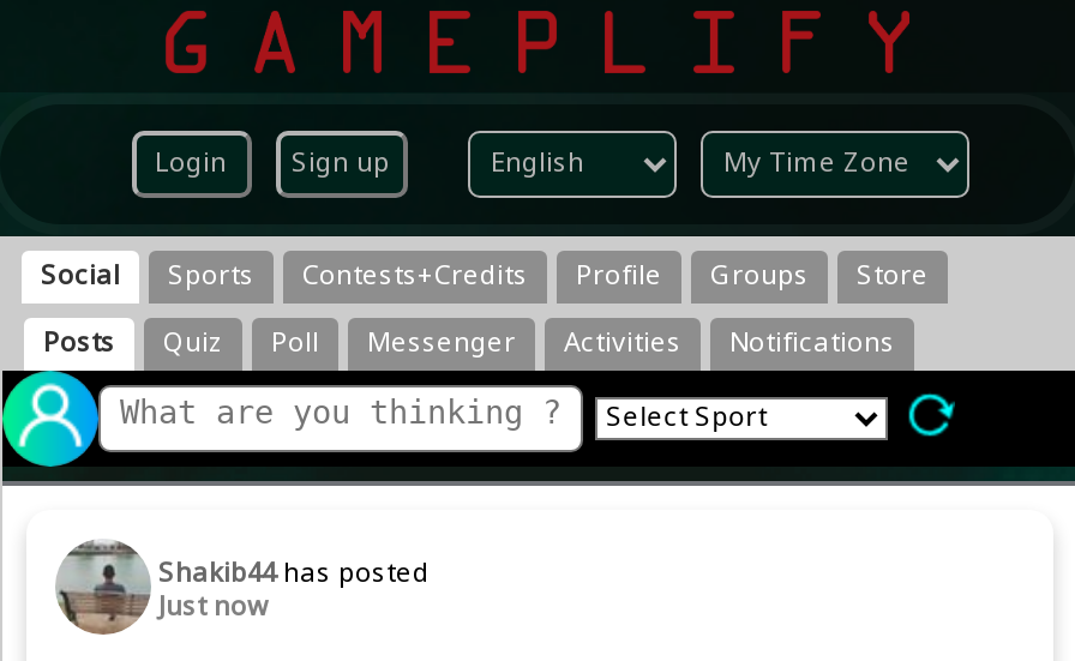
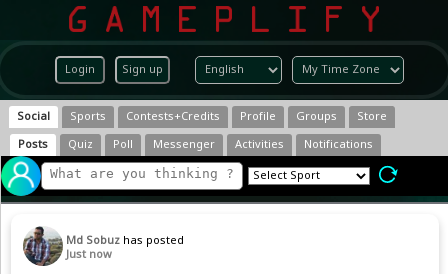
[58,541,430,635] [image] | Shakib44 has posted -> [23,227,184,266] [image] | Md Sobuz has posted

